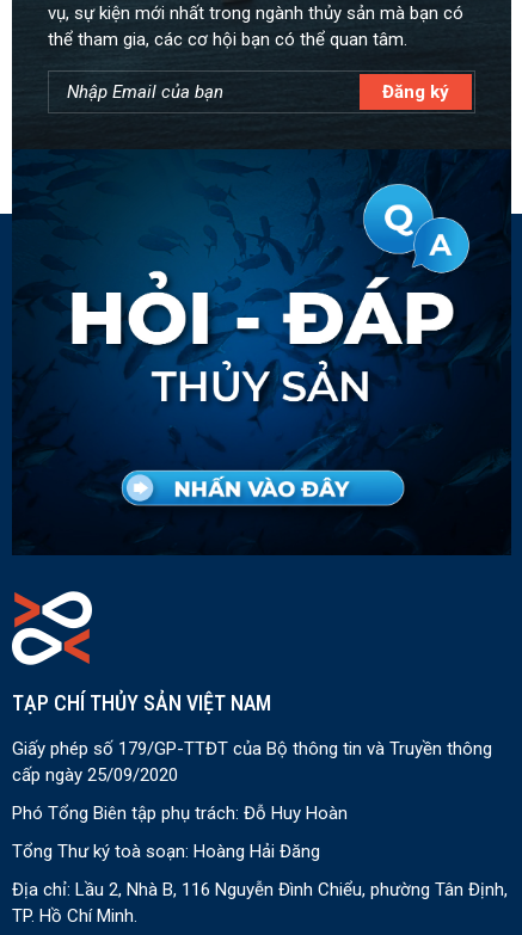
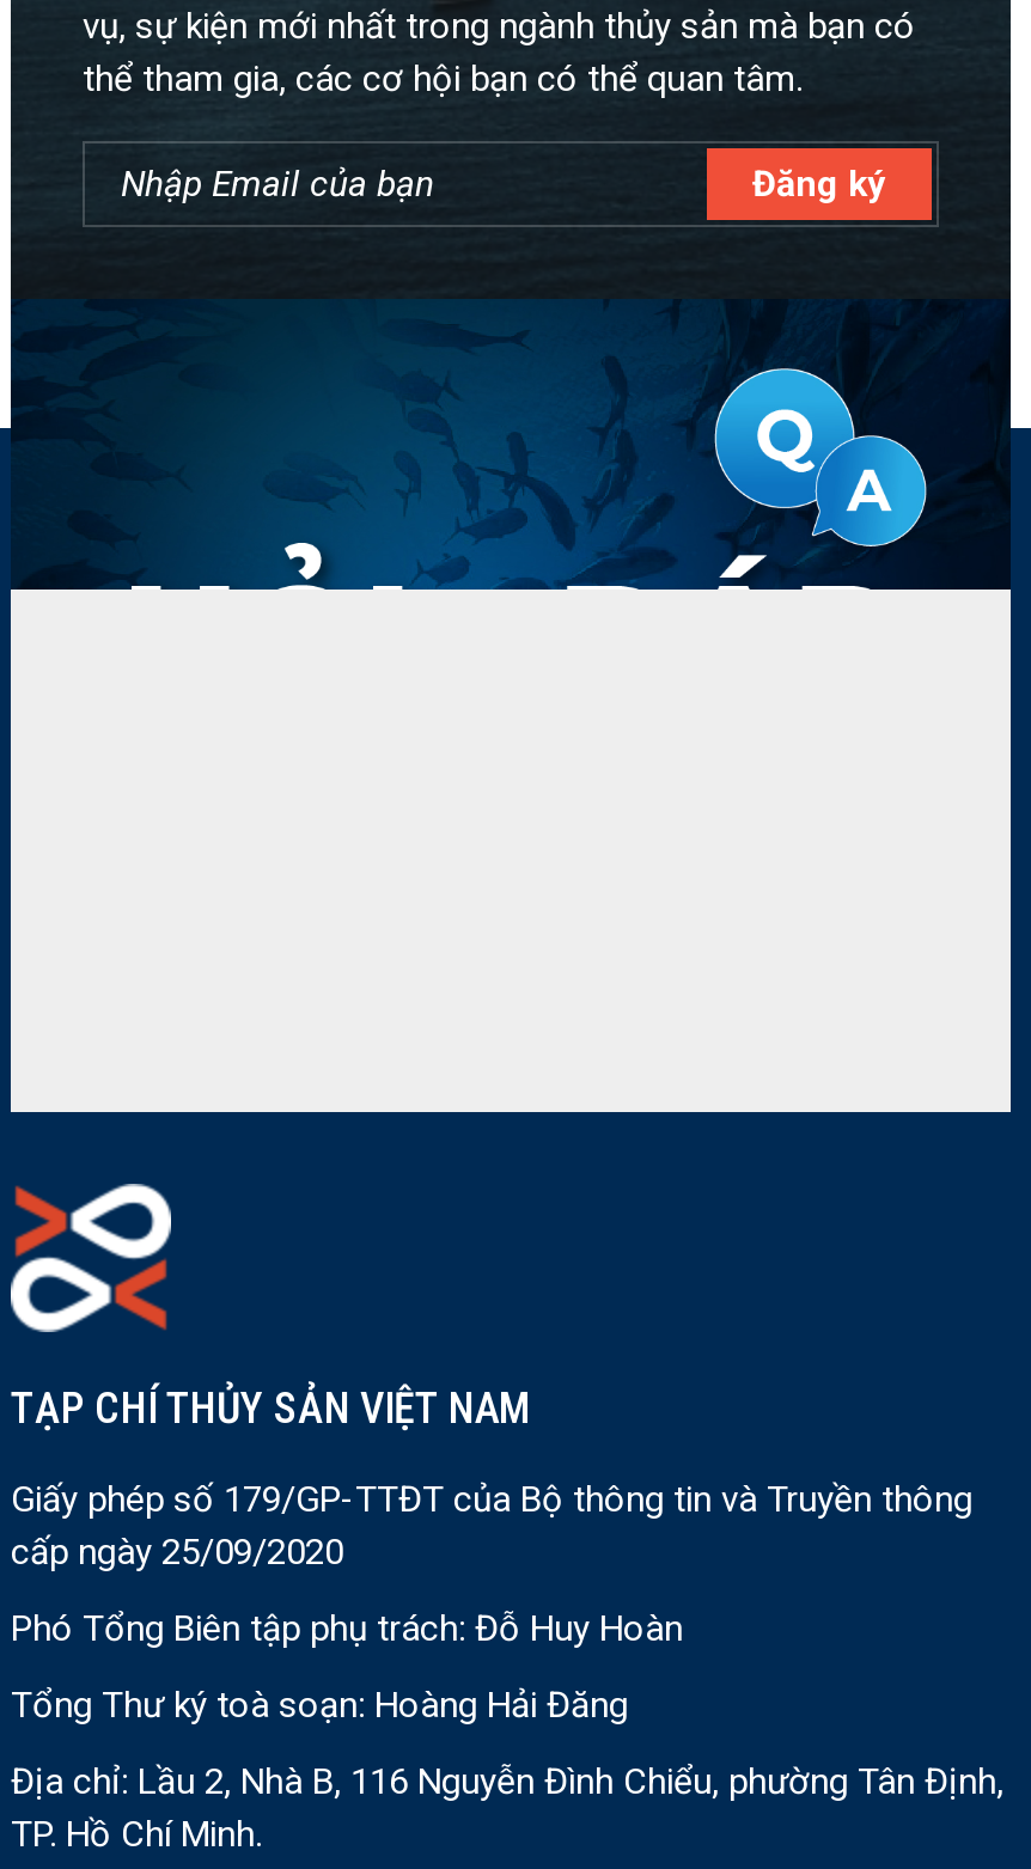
[12,294,511,556] [image] -> none

